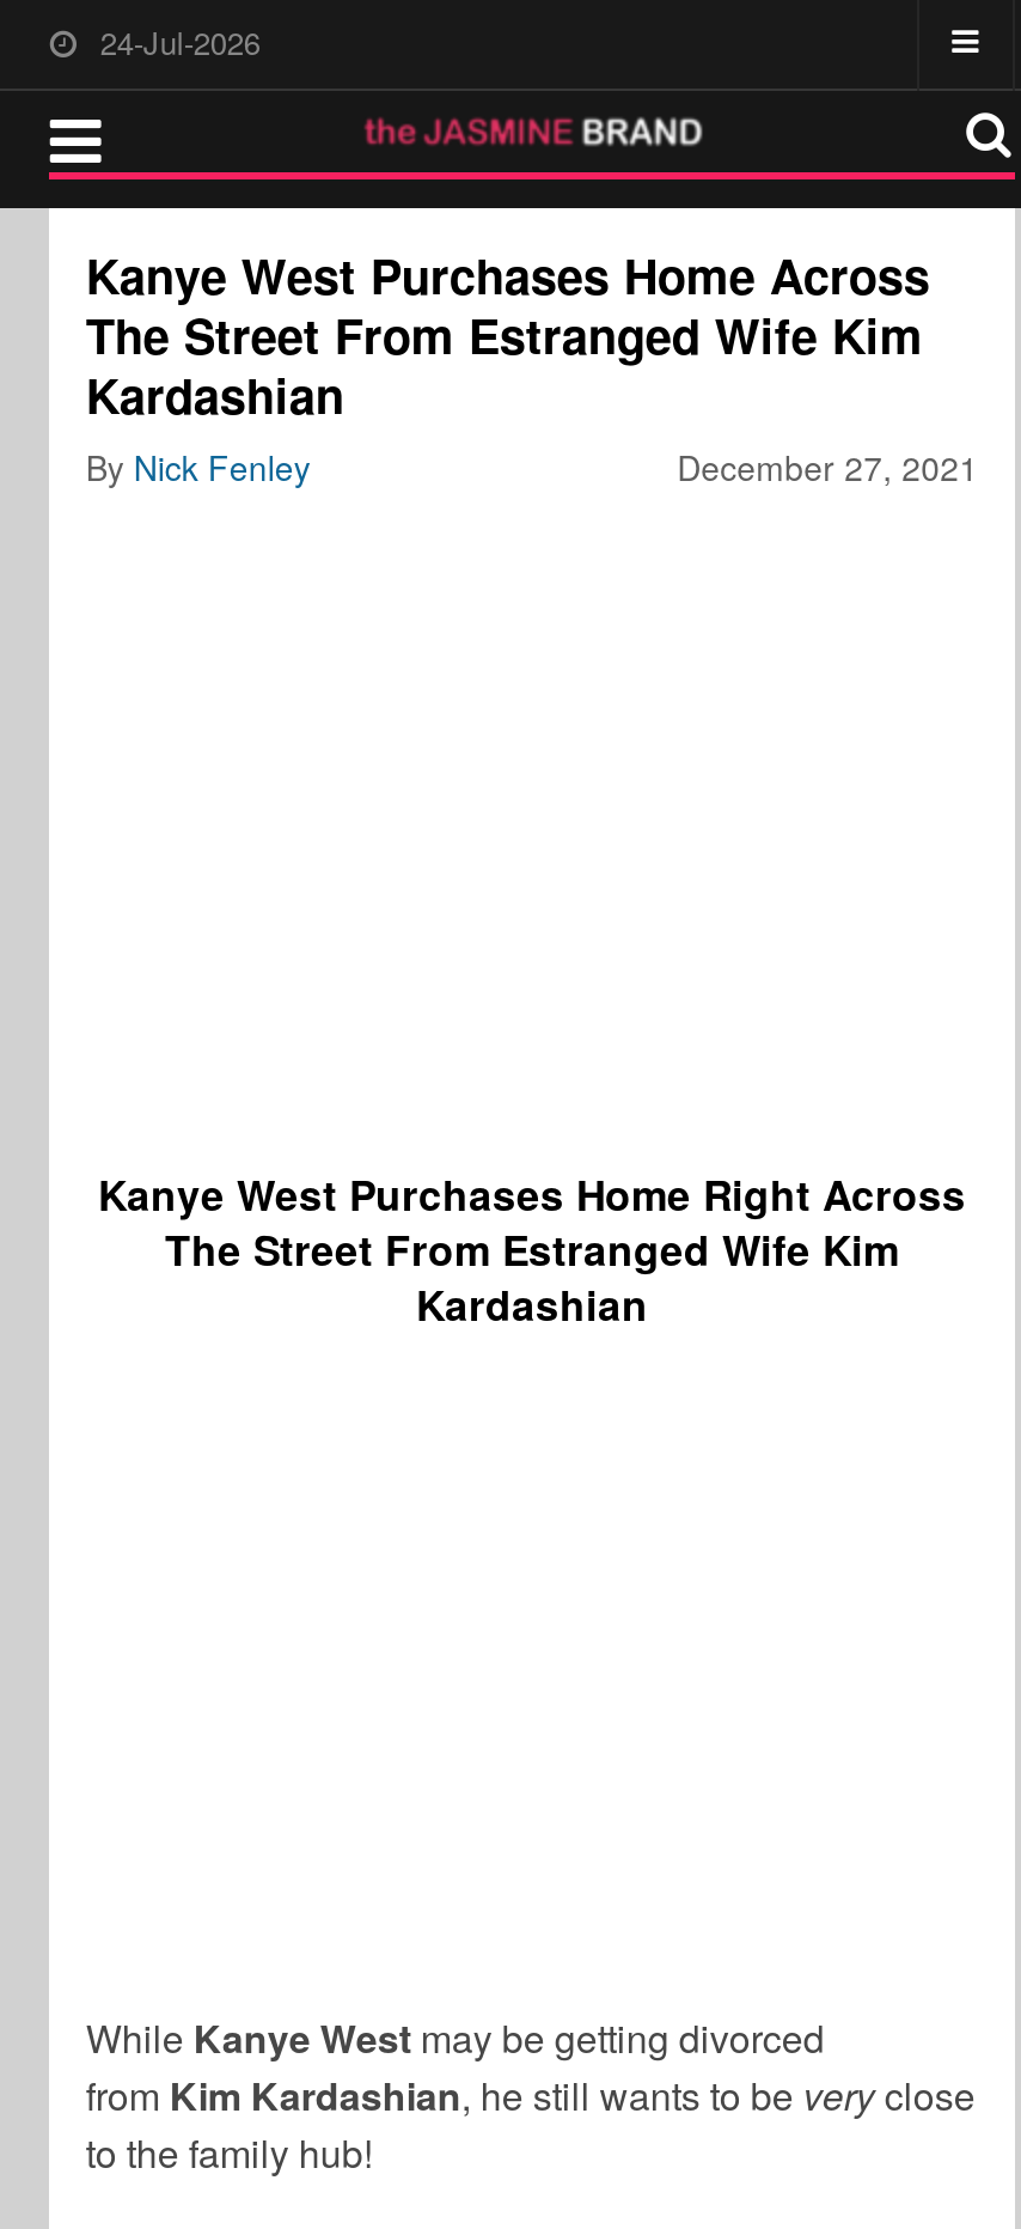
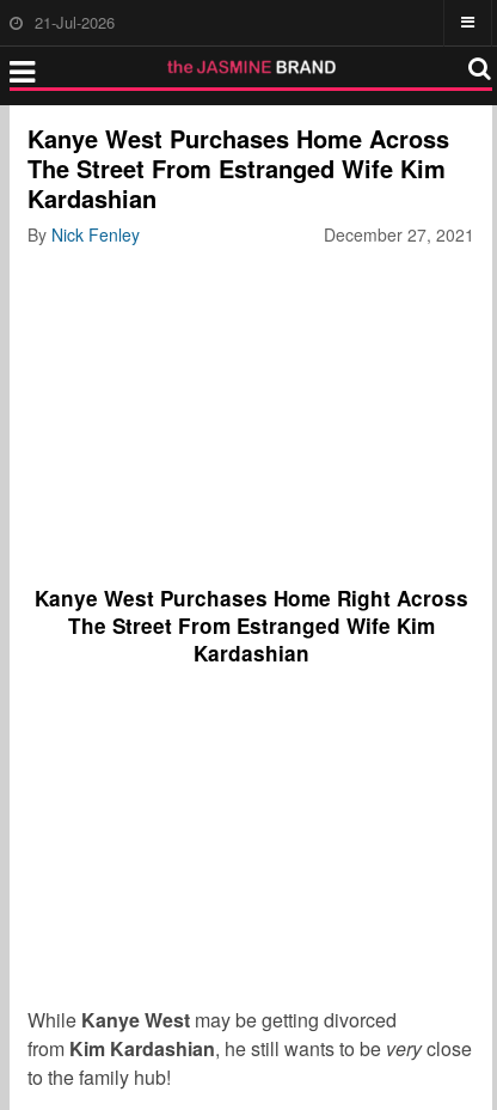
[100,19,260,65] 24-Jul-2026 -> [35,11,115,33] 21-Jul-2026

